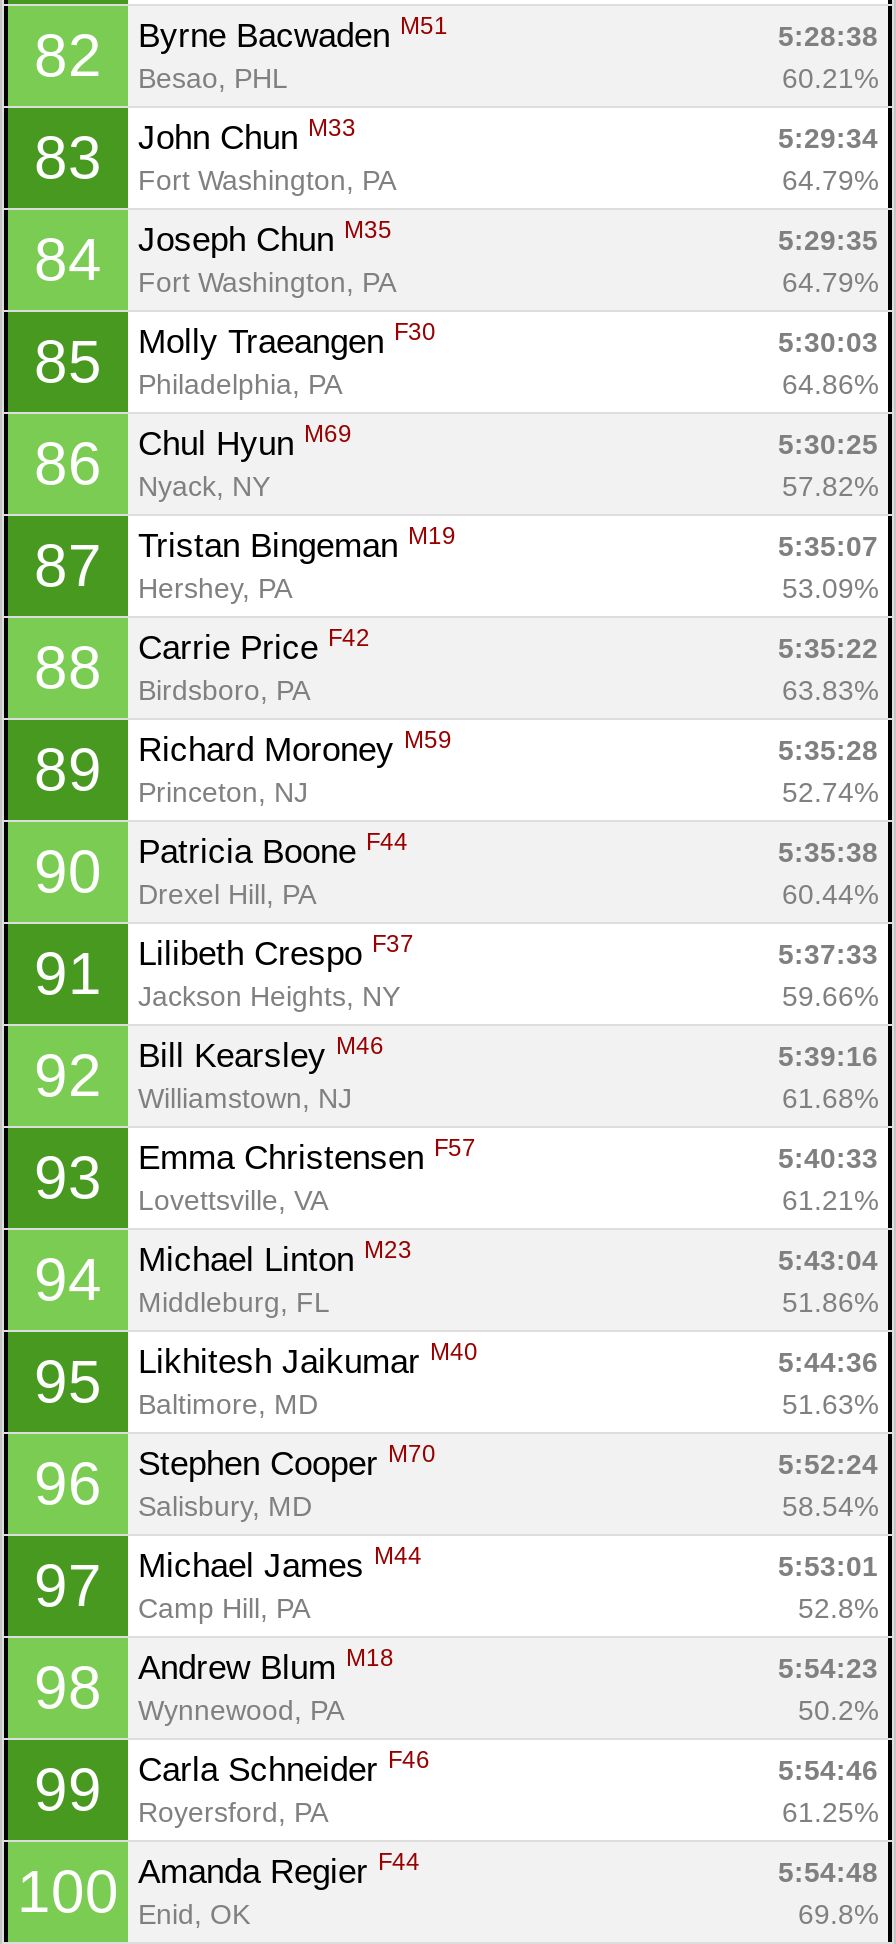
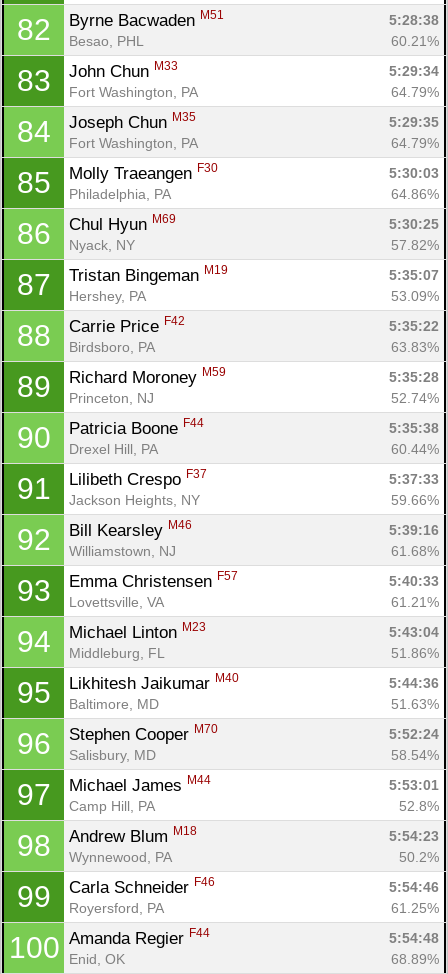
[798,1898,878,1930] 69.8% -> [391,951,439,967] 68.89%

